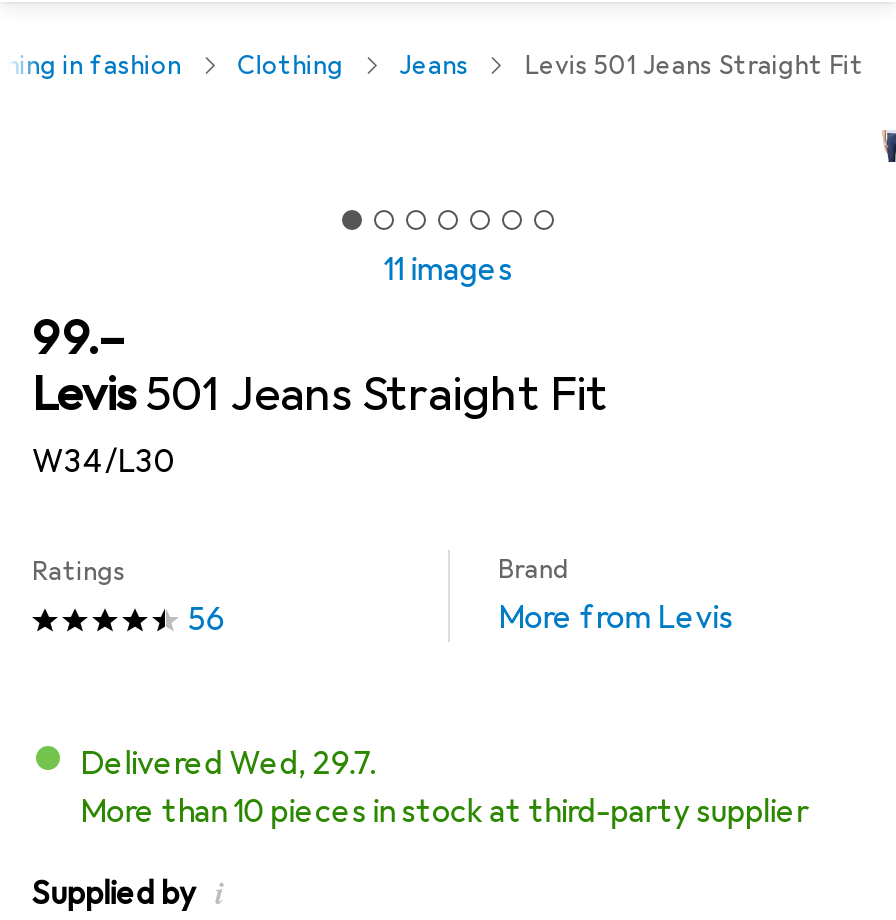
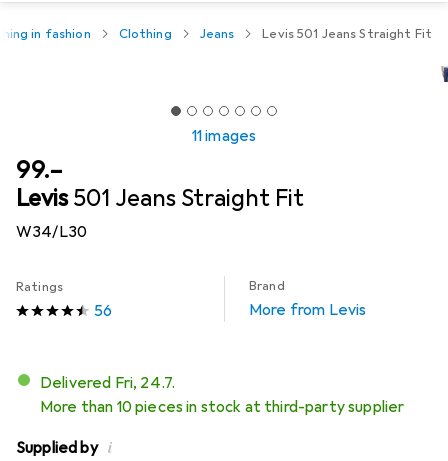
[104,744,376,784] Delivered Wed, 29.7. -> [52,373,175,393] Delivered Fri, 24.7.

